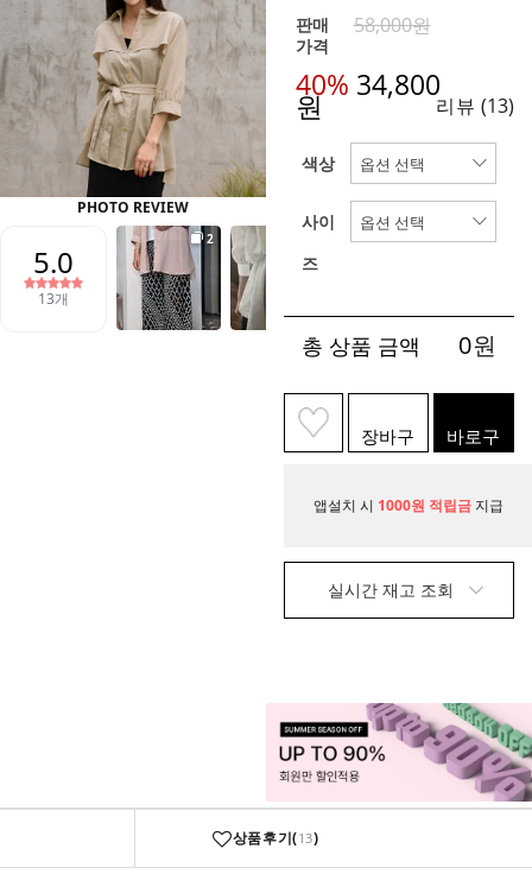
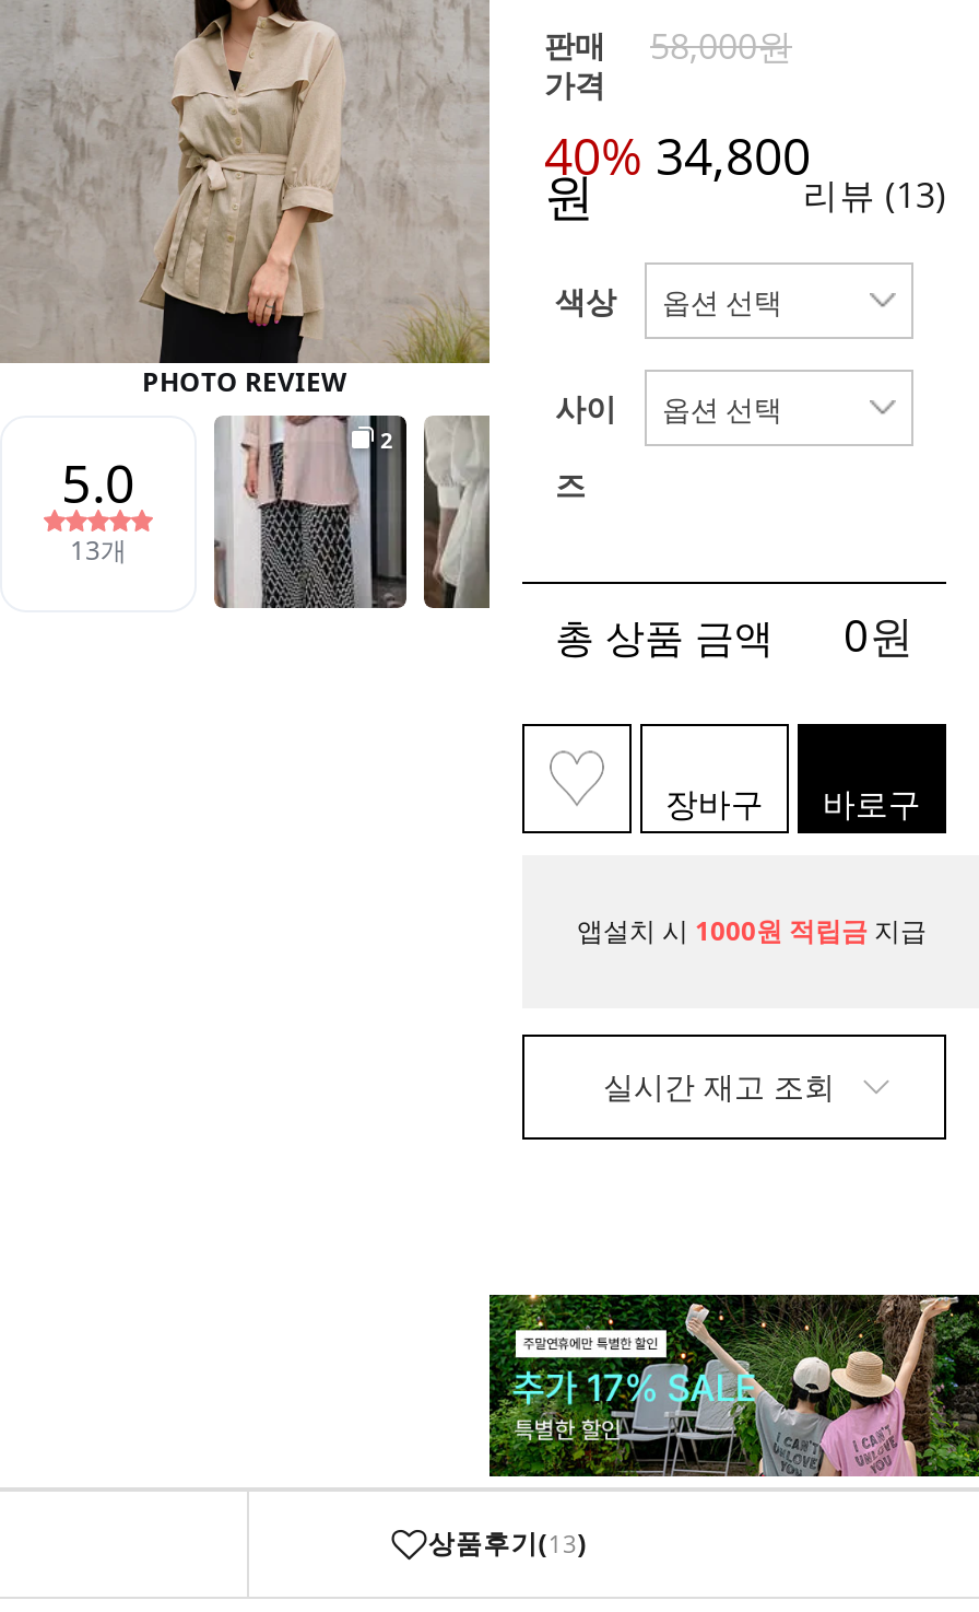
[266,702,528,803] [image] -> [487,1293,972,1479] [image]

